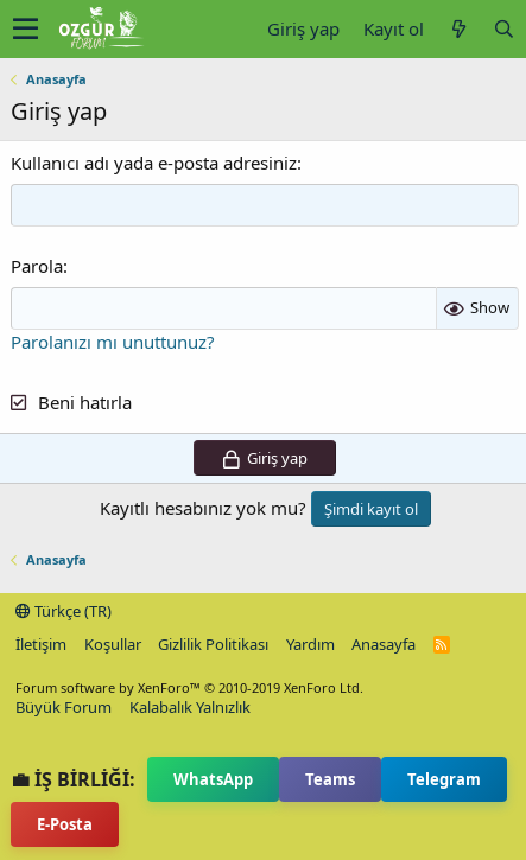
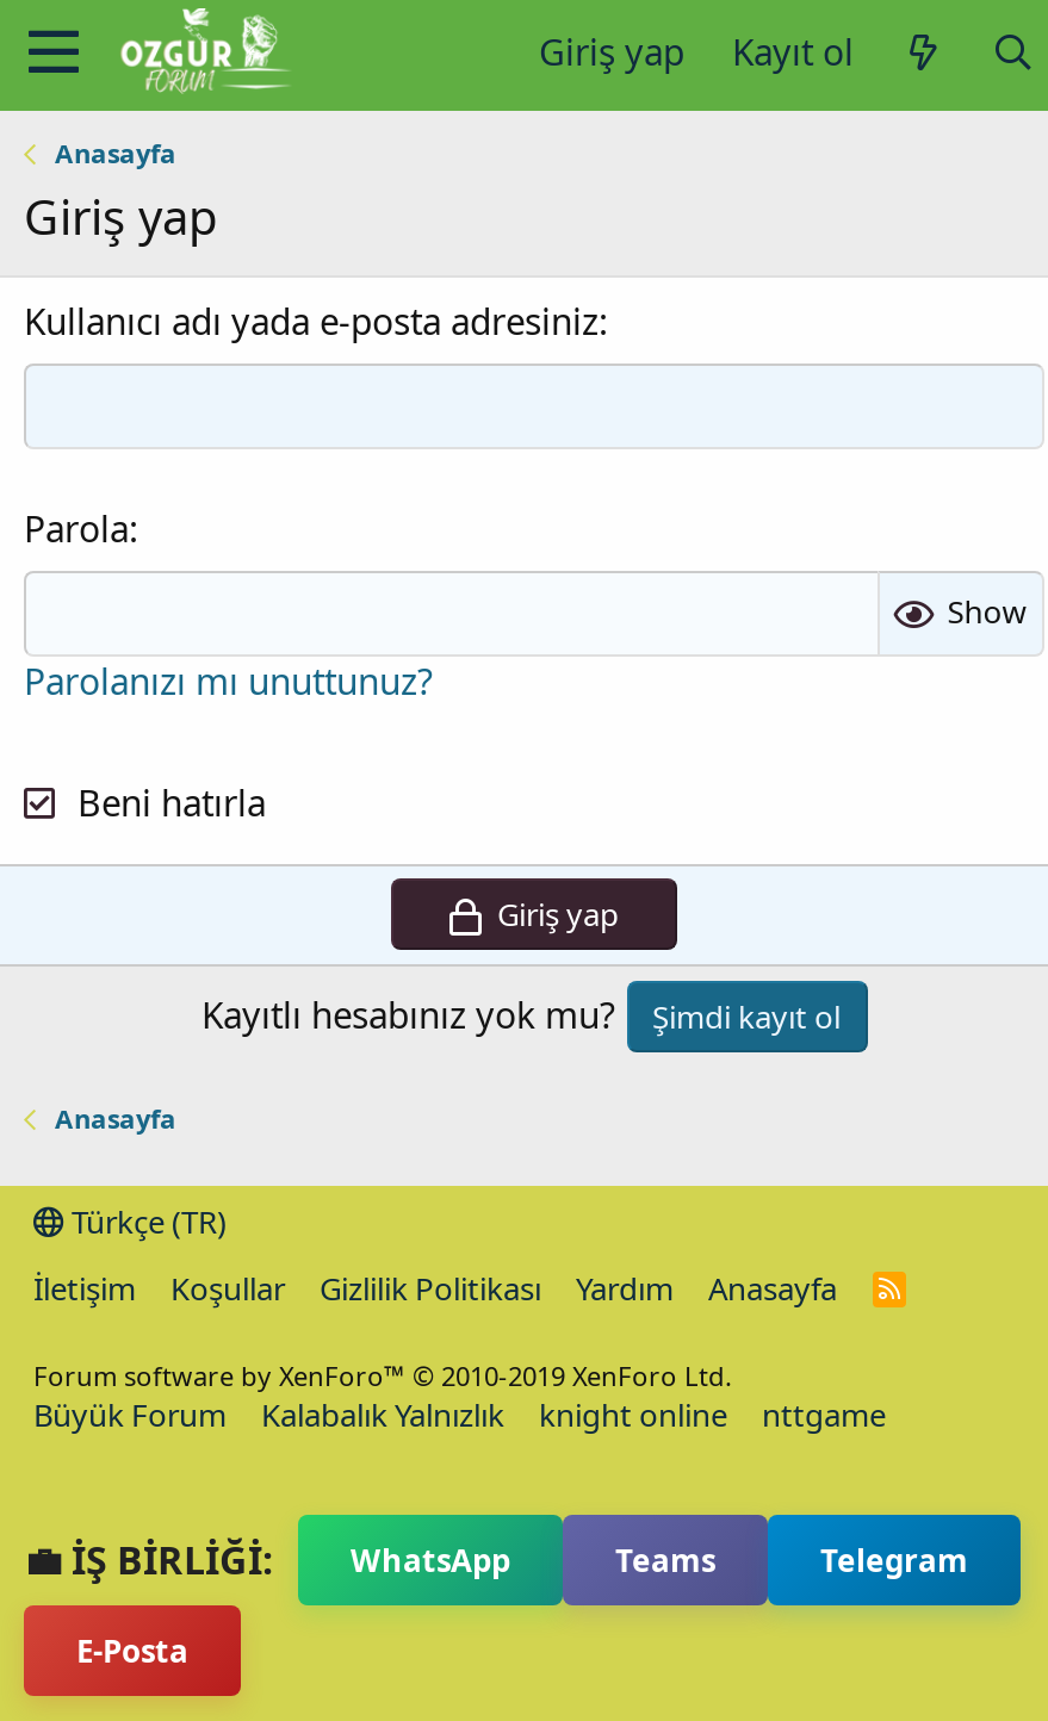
none -> [539,1393,886,1436] knight online | nttgame

